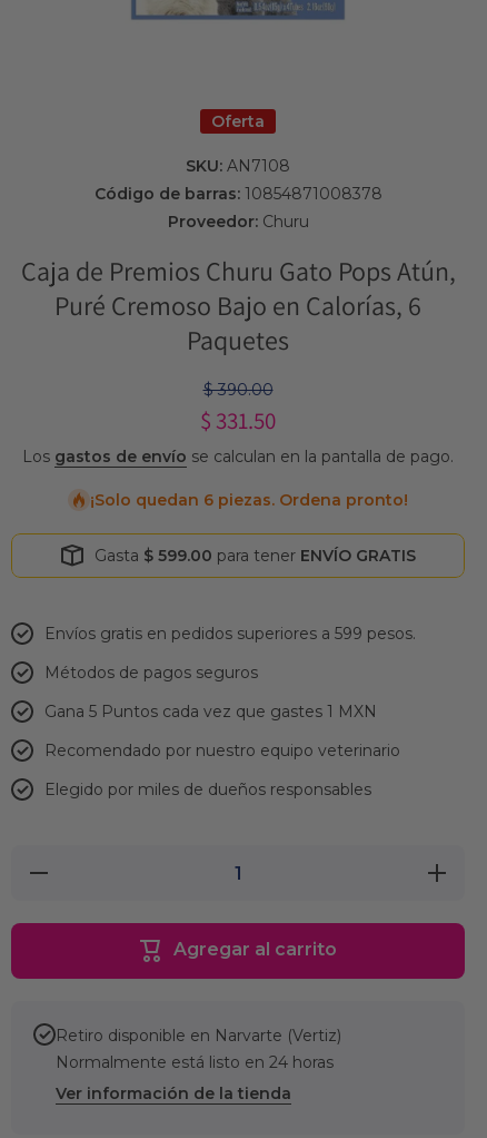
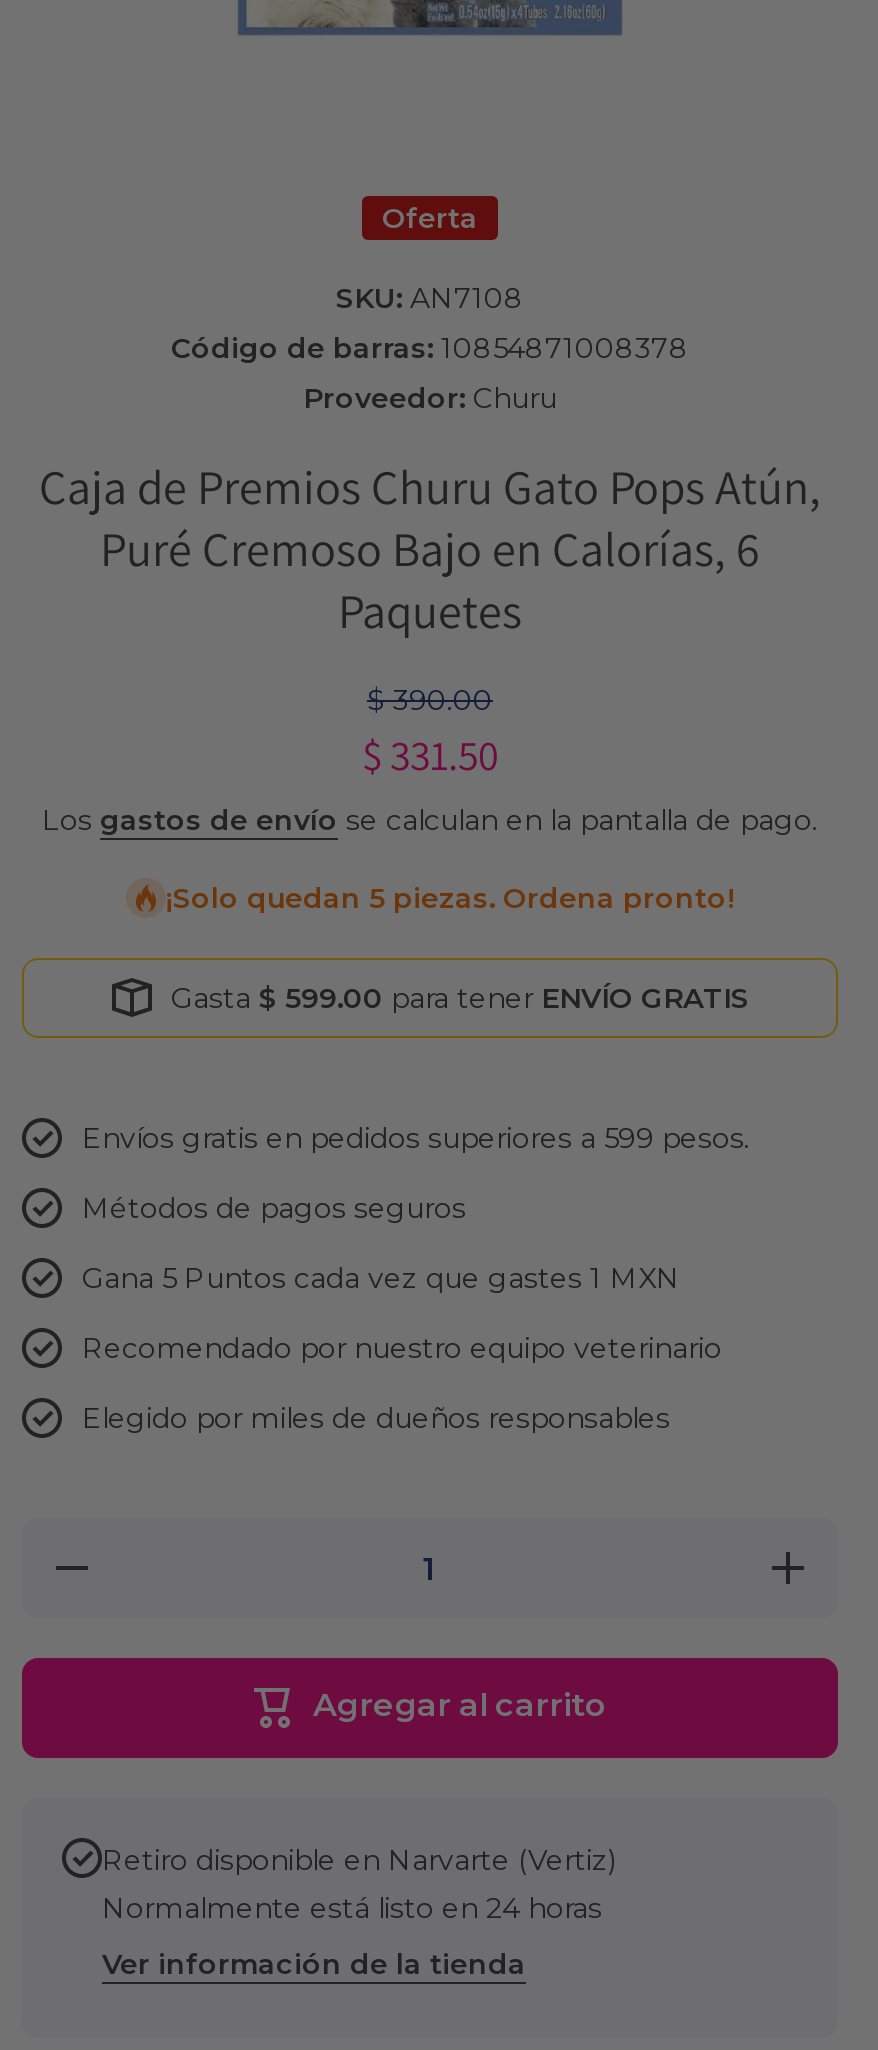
[90,490,408,510] ¡Solo quedan 6 piezas. Ordena pronto! -> [165,880,735,916] ¡Solo quedan 5 piezas. Ordena pronto!

